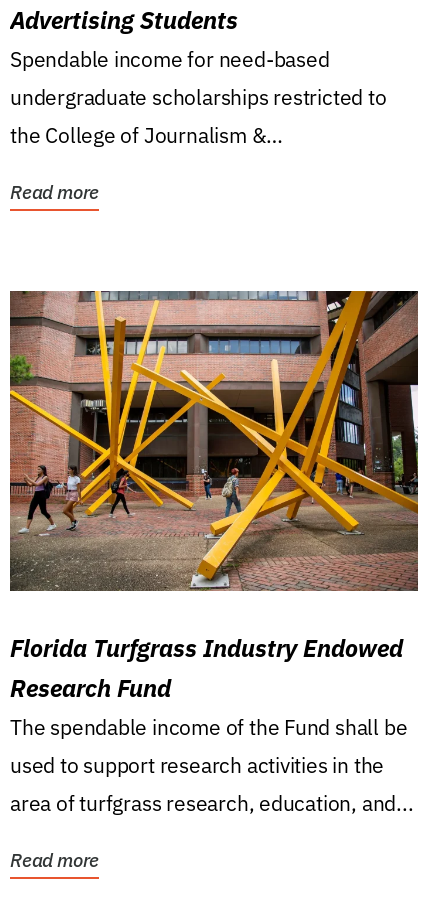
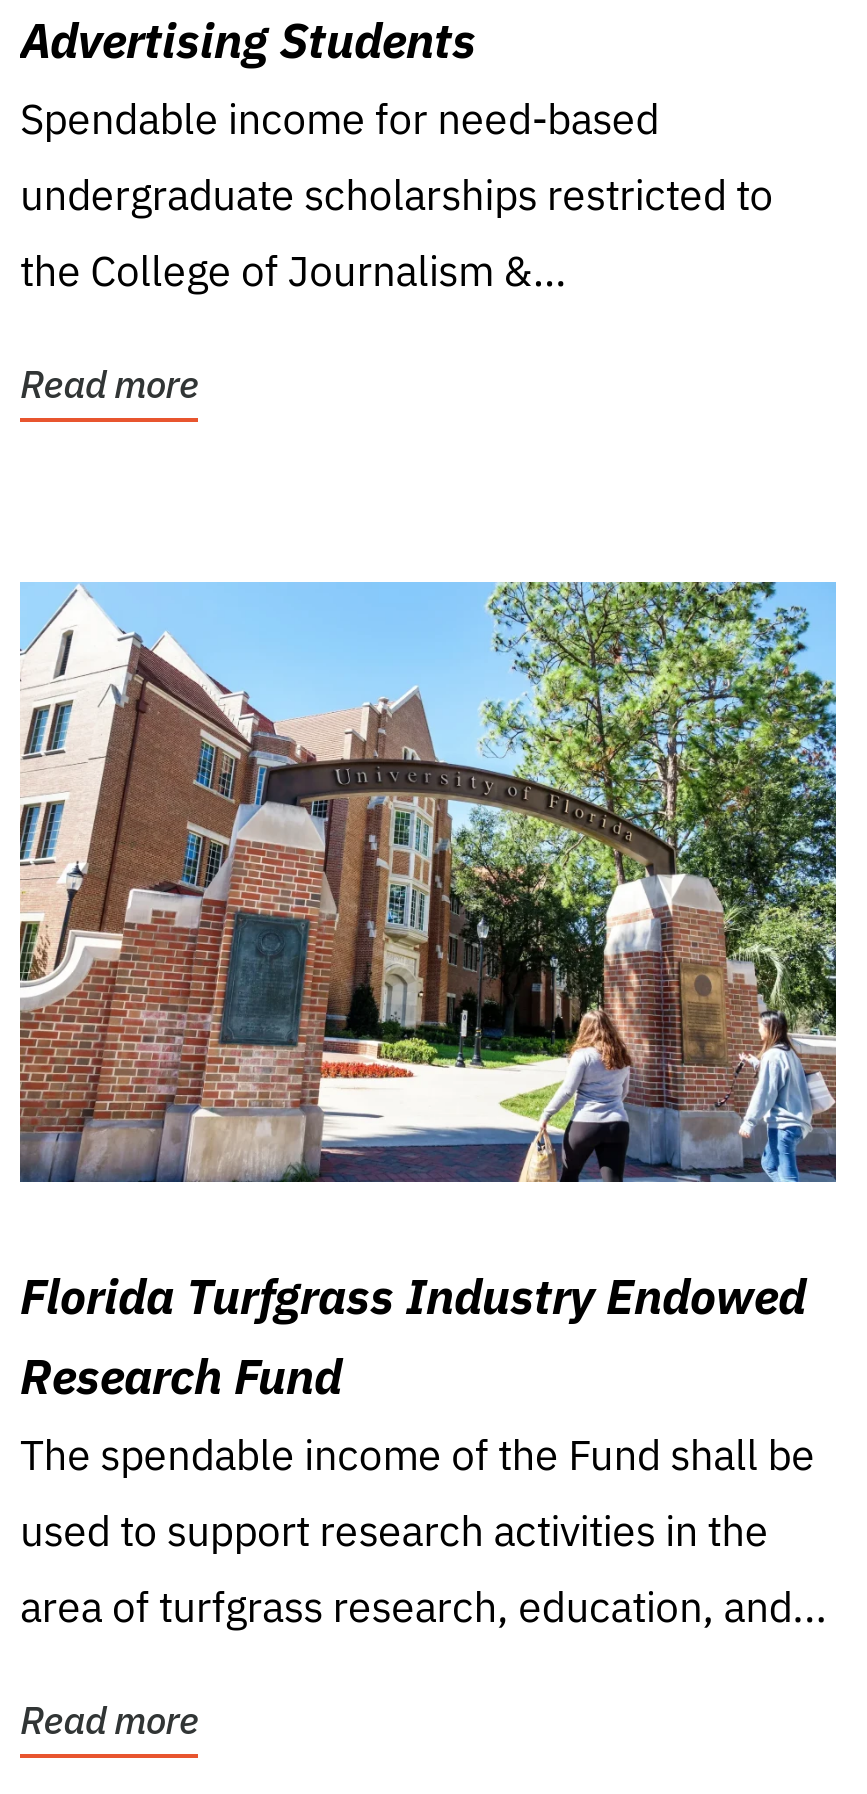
[9,290,419,592] [image] -> [18,580,838,1184] [image]

